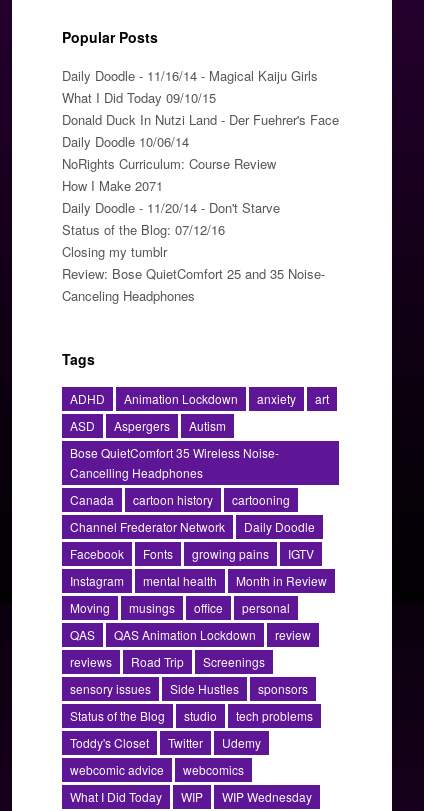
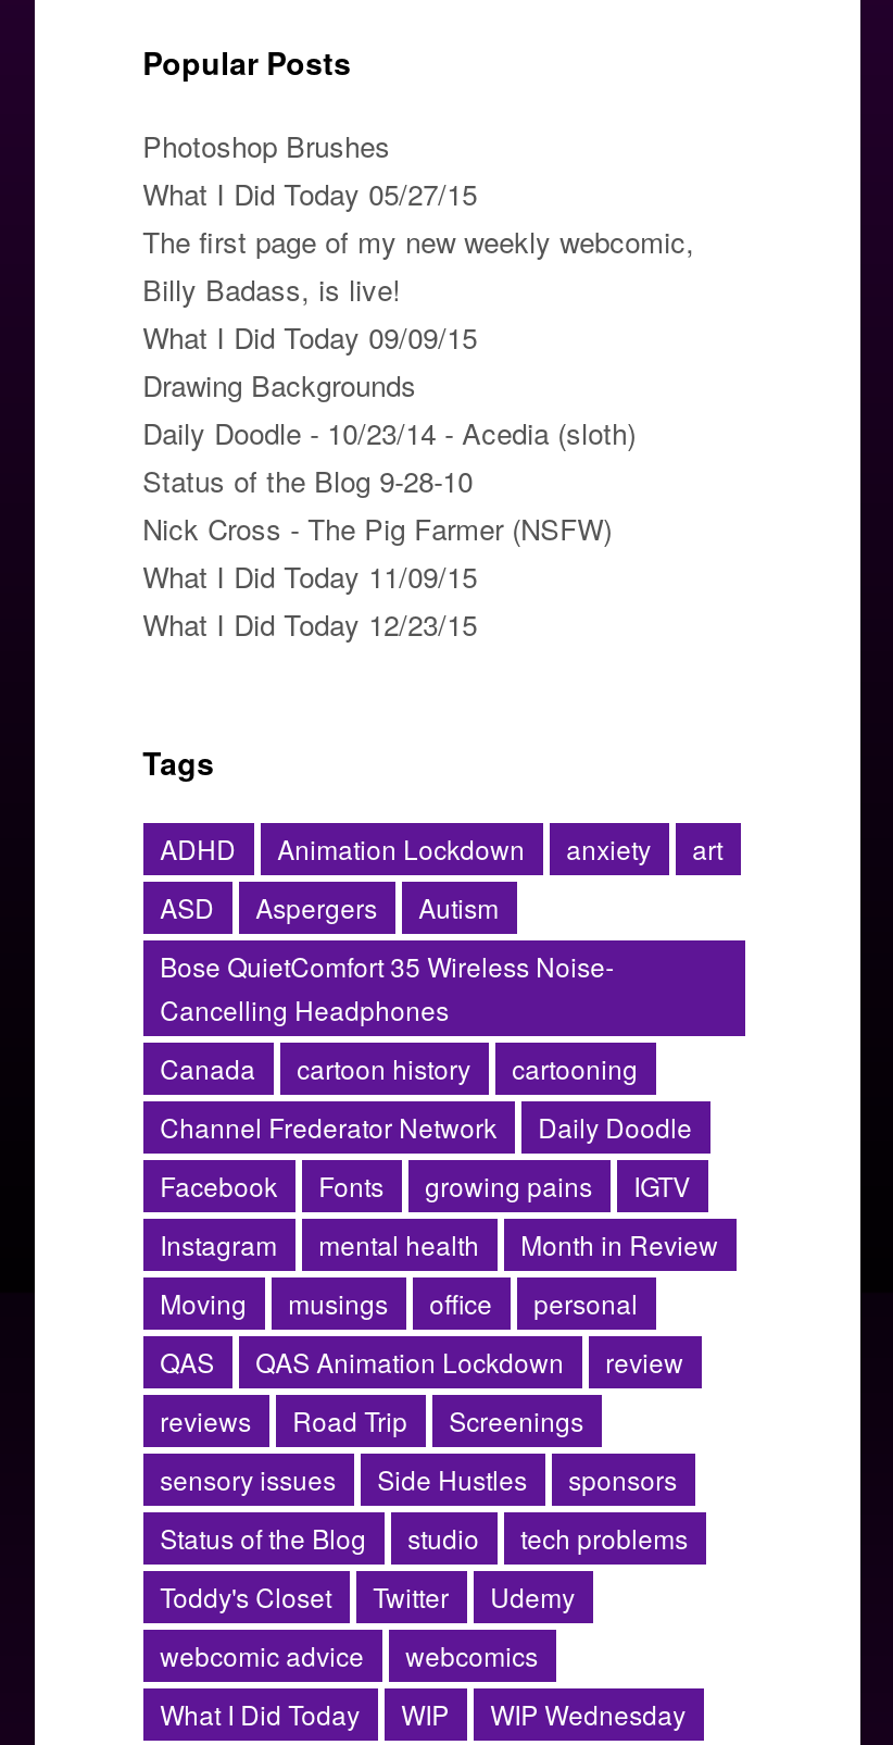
[62,65,339,304] Daily Doodle - 11/16/14 - Magical Kaiju Girls | What I Did Today 09/10/15 | Donald Duck In Nutzi Land - Der Fuehrer's Face | Daily Doodle 10/06/14 | NoRights Curriculum: Course Review | How I Make 2071 | Daily Doodle - 11/20/14 - Don't Starve | Status of the Blog: 07/12/16 | Closing my tumblr | Review: Bose QuietComfort 25 and 35 Noise- | Canceling Headphones -> [143,124,694,644] Photoshop Brushes | What I Did Today 05/27/15 | The first page of my new weekly webcomic, | Billy Badass, is live! | What I Did Today 09/09/15 | Drawing Backgrounds | Daily Doodle - 10/23/14 - Acedia (sloth) | Status of the Blog 9-28-10 | Nick Cross - The Pig Farmer (NSFW) | What I Did Today 11/09/15 | What I Did Today 12/23/15

